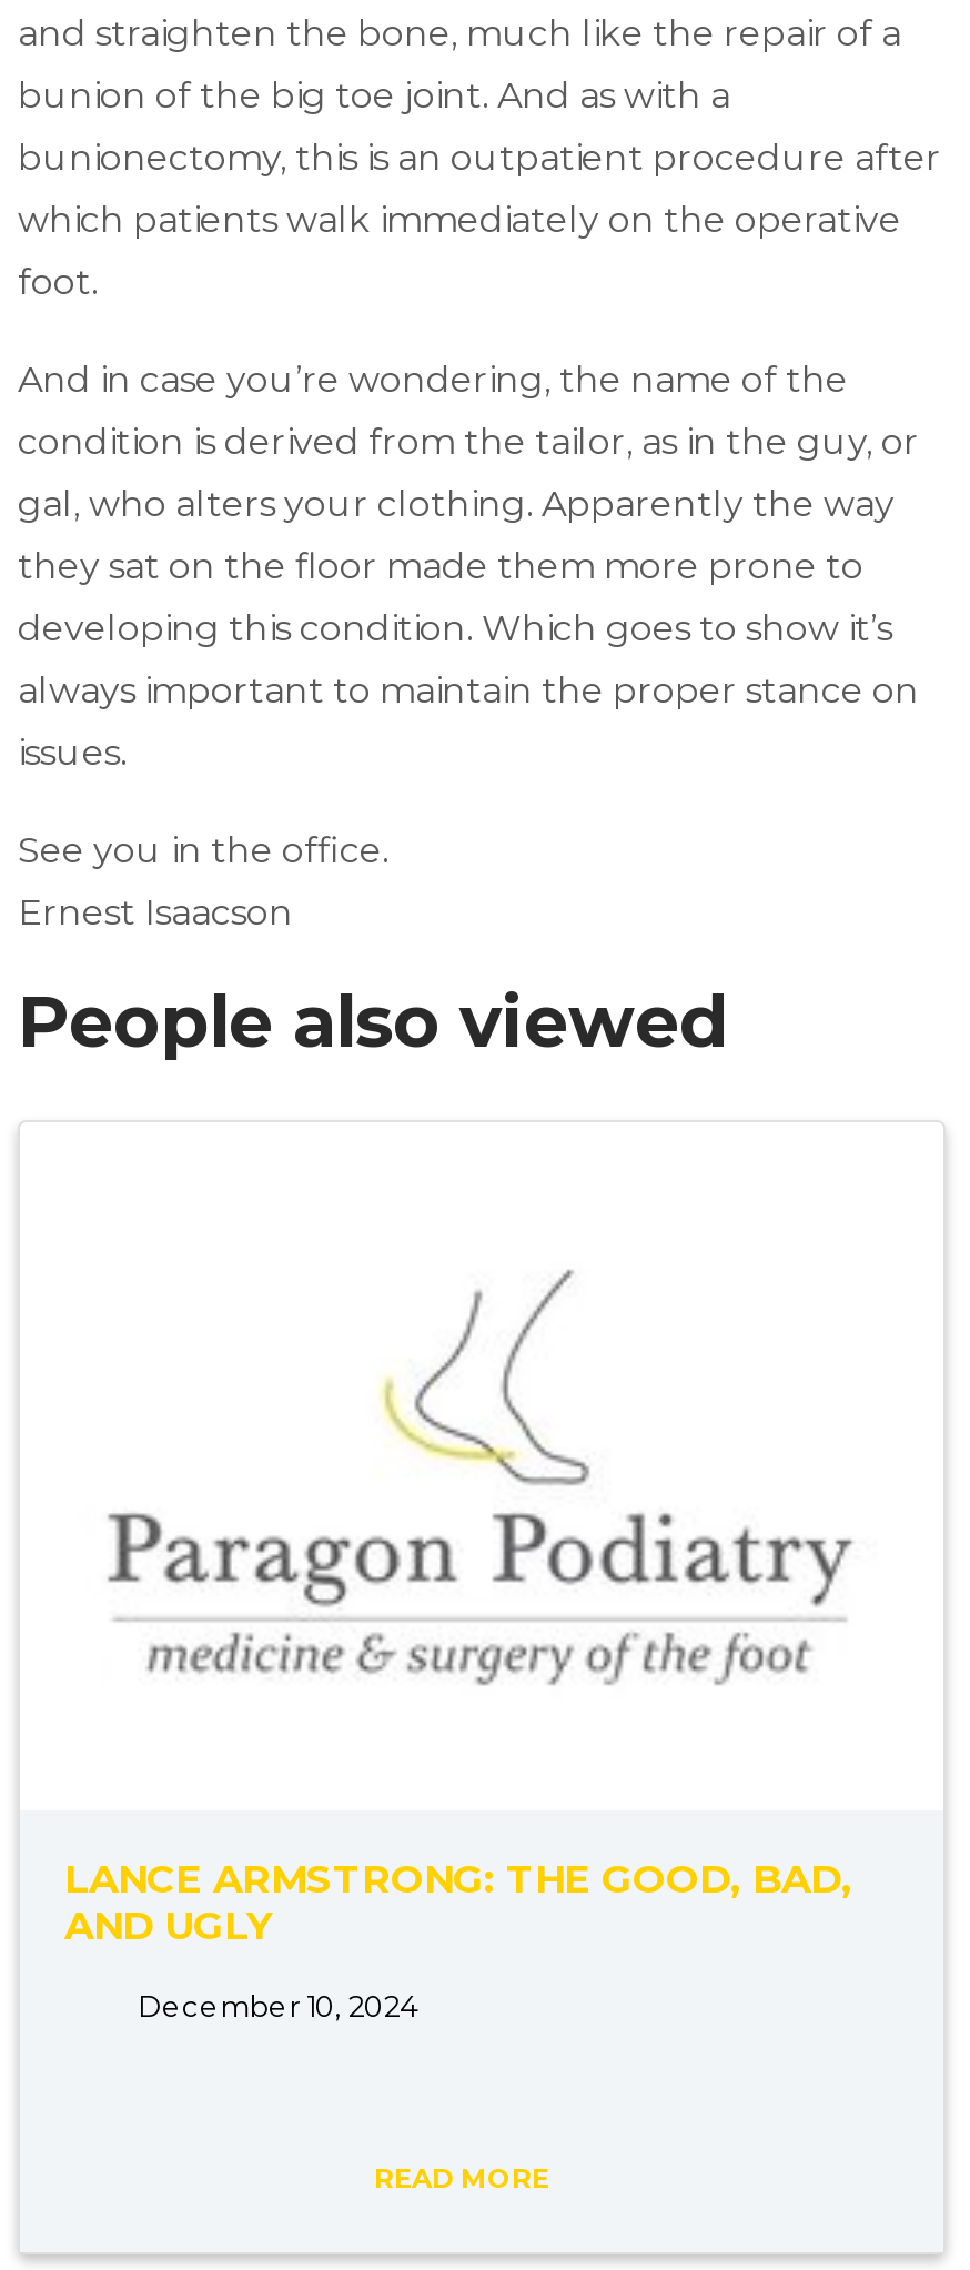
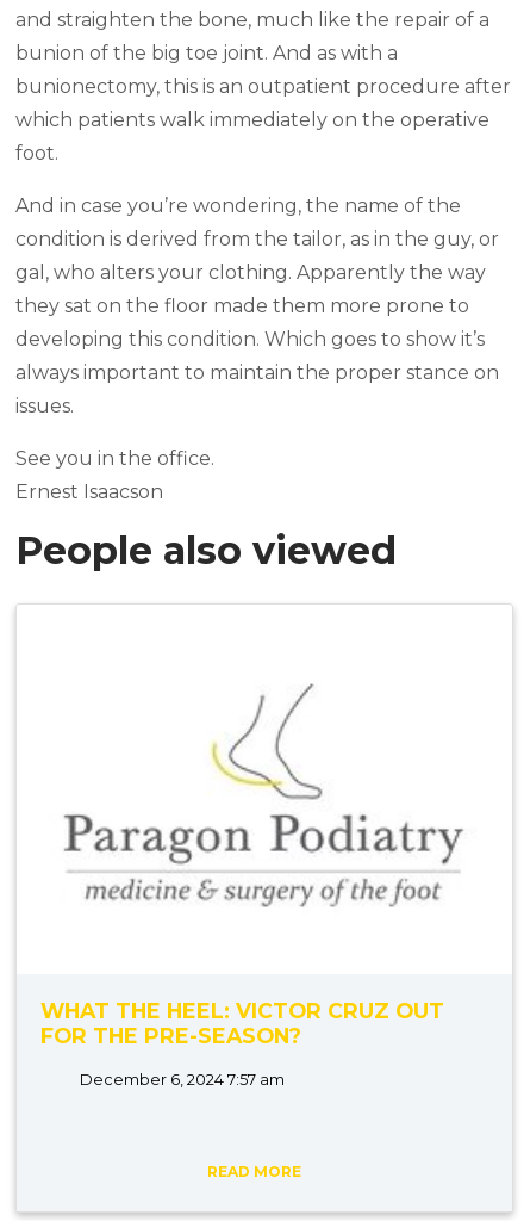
[64,1854,852,1947] LANCE ARMSTRONG: THE GOOD, BAD, | AND UGLY -> [40,997,444,1048] WHAT THE HEEL: VICTOR CRUZ OUT | FOR THE PRE-SEASON?
[131,1989,417,2022] December 10, 2024 -> [76,1070,285,1088] December 6, 2024 7:57 am

